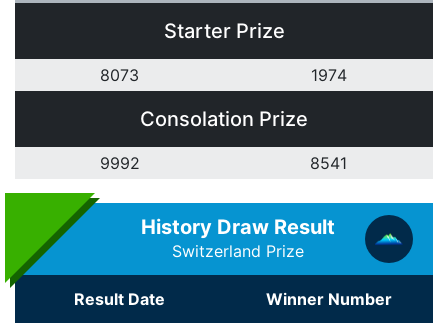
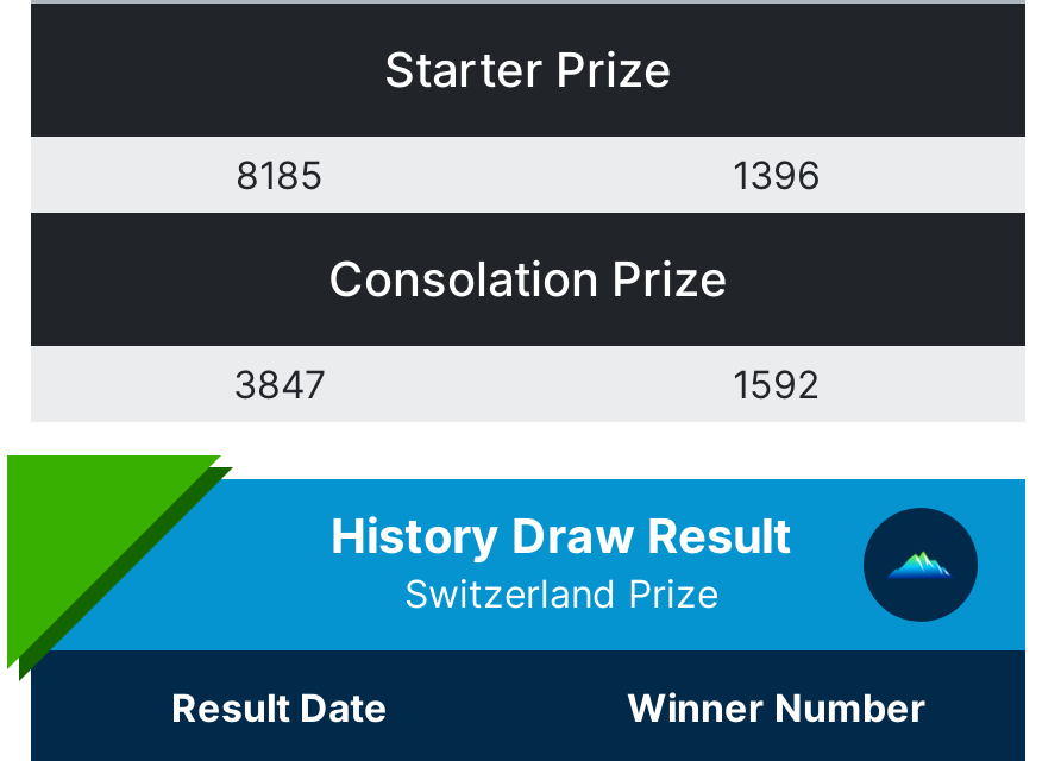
[100,65,139,85] 8073 -> [236,151,324,199] 8185
[310,65,346,85] 1974 -> [733,151,821,199] 1396
[99,153,139,173] 9992 -> [233,360,326,408] 3847
[310,153,347,173] 8541 -> [733,360,821,408] 1592

